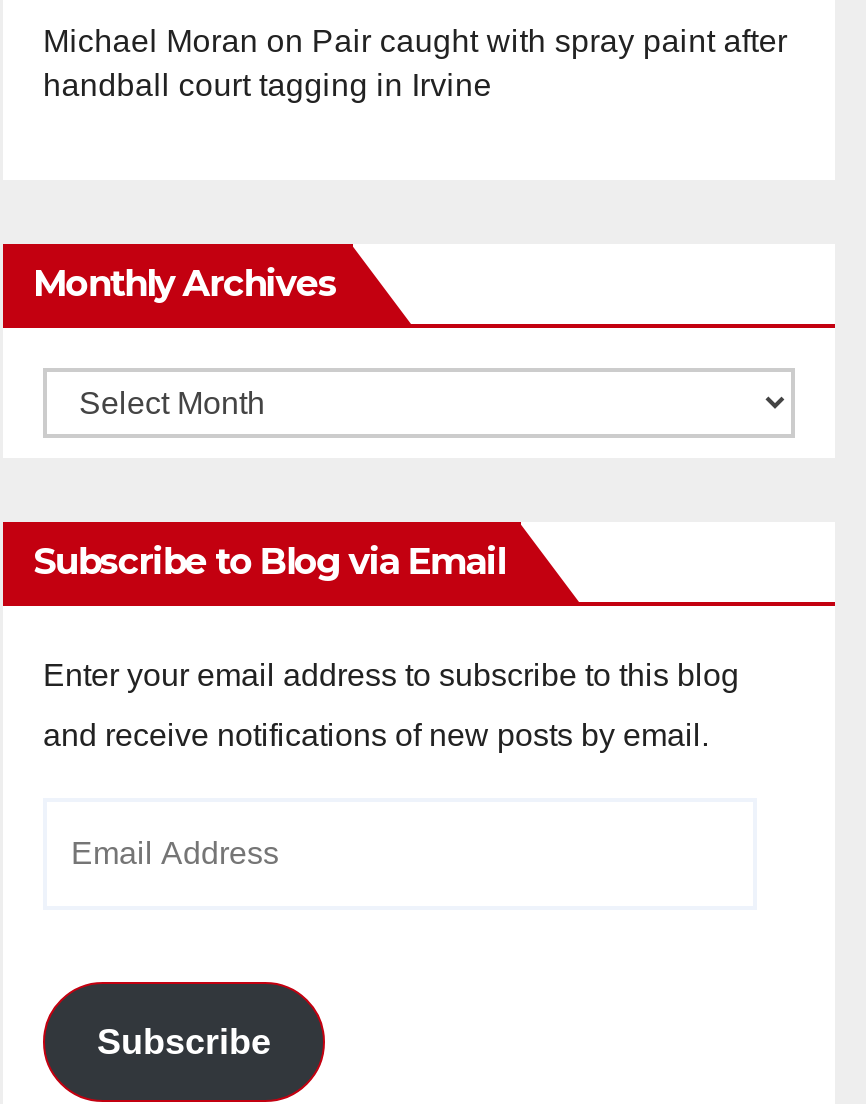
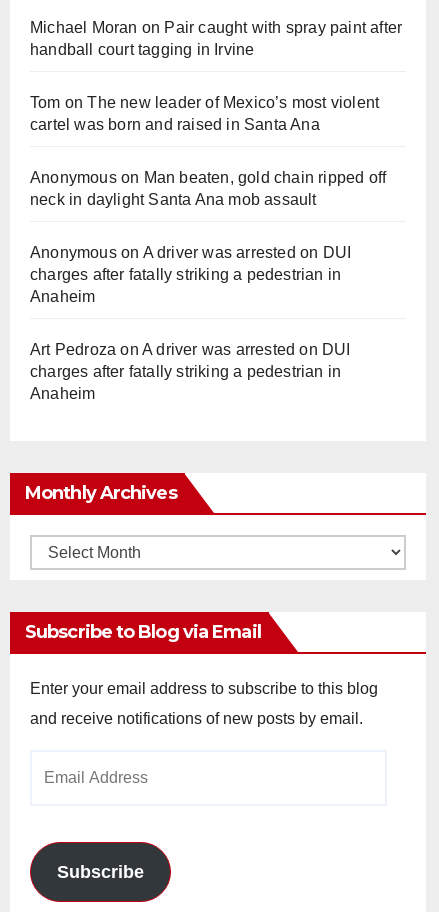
none -> [30,94,386,402] Tom on The new leader of Mexico’s most violent | cartel was born and raised in Santa Ana | Anonymous on Man beaten, gold chain ripped off | neck in daylight Santa Ana mob assault | Anonymous on A driver was arrested on DUI | charges after fatally striking a pedestrian in | Anaheim | Art Pedroza on A driver was arrested on DUI | charges after fatally striking a pedestrian in | Anaheim

